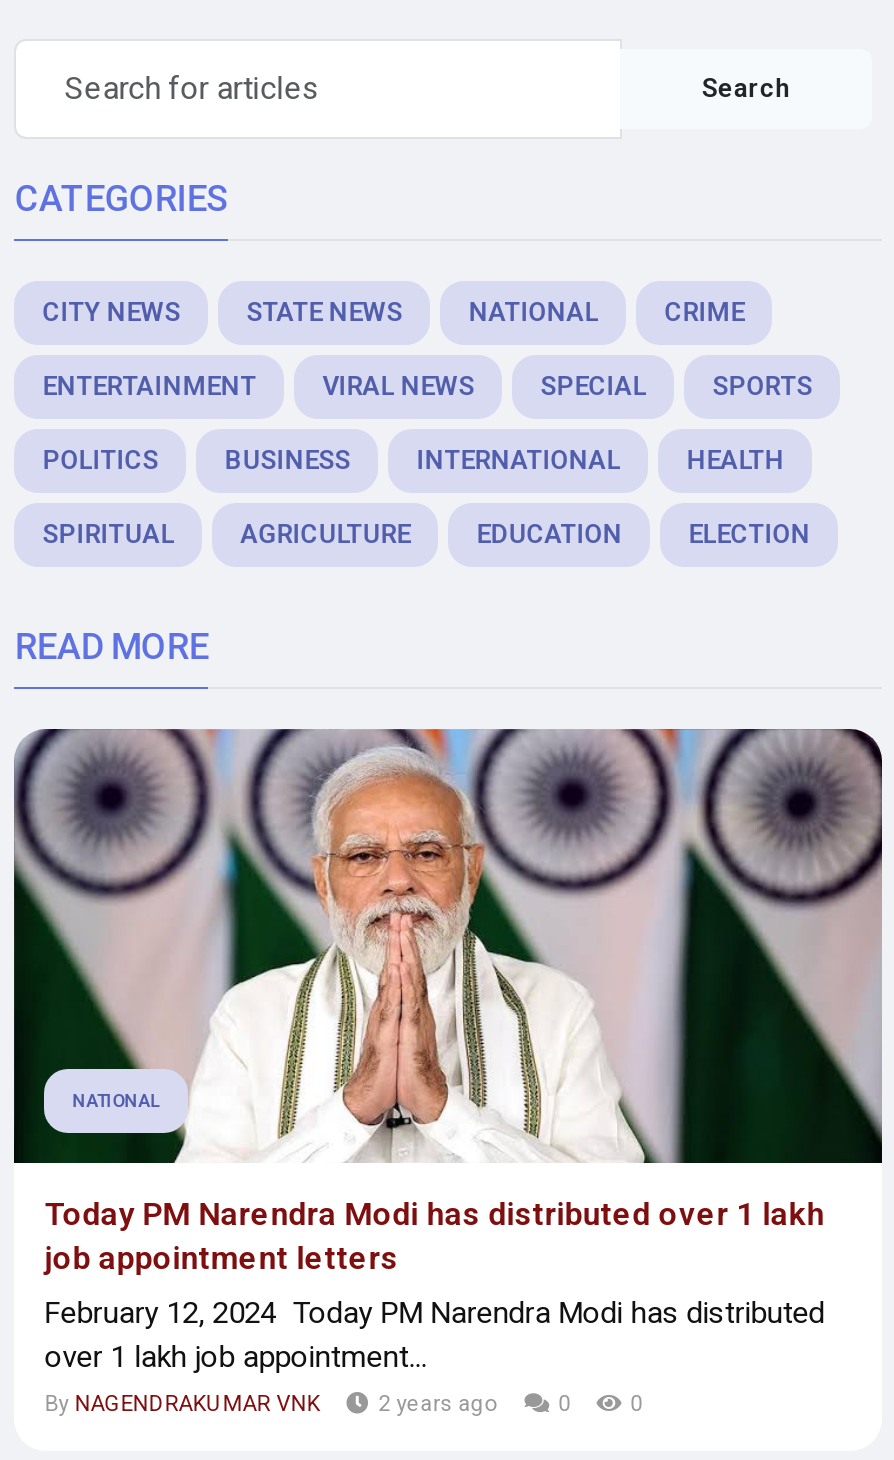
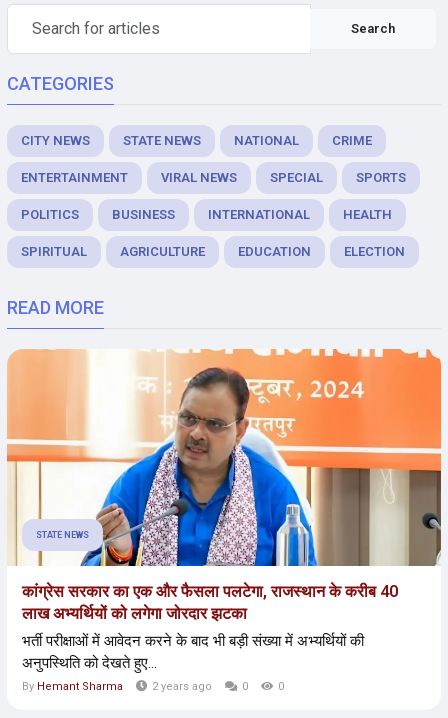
[12,727,884,1165] [image] | NATIONAL -> [6,348,442,567] [image] | STATE NEWS
[44,1194,824,1276] Today PM Narendra Modi has distributed over 1 lakh | job appointment letters -> [22,582,398,623] कांग्रेस सरकार का एक और फैसला पलटेगा, राजस्थान के करीब 40 | लाख अभ्यर्थियों को लगेगा जोरदार झटका
[44,1294,824,1416] February 12, 2024 Today PM Narendra Modi has distributed | over 1 lakh job appointment... | By NAGENDRAKUMAR VNK -> [22,632,364,693] भर्ती परीक्षाओं में आवेदन करने के बाद भी बड़ी संख्या में अभ्यर्थियों की | अनुपस्थिति को देखते हुए... | By Hemant Sharma

